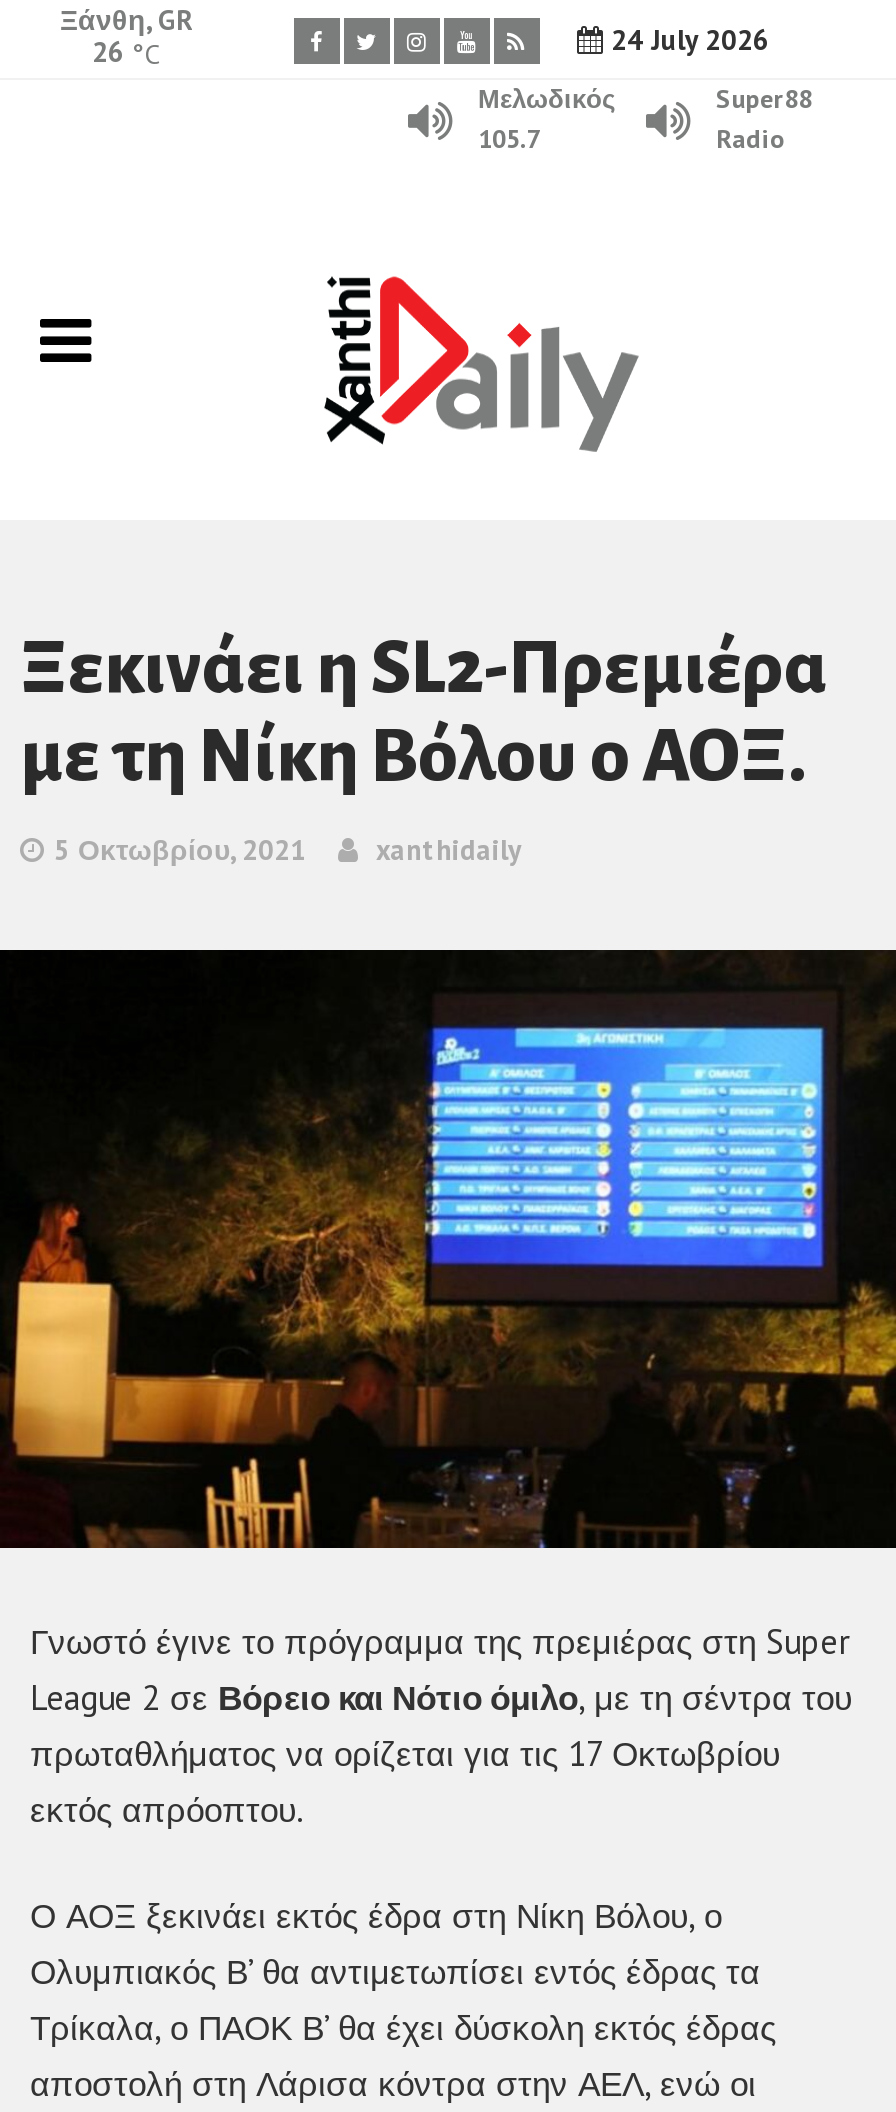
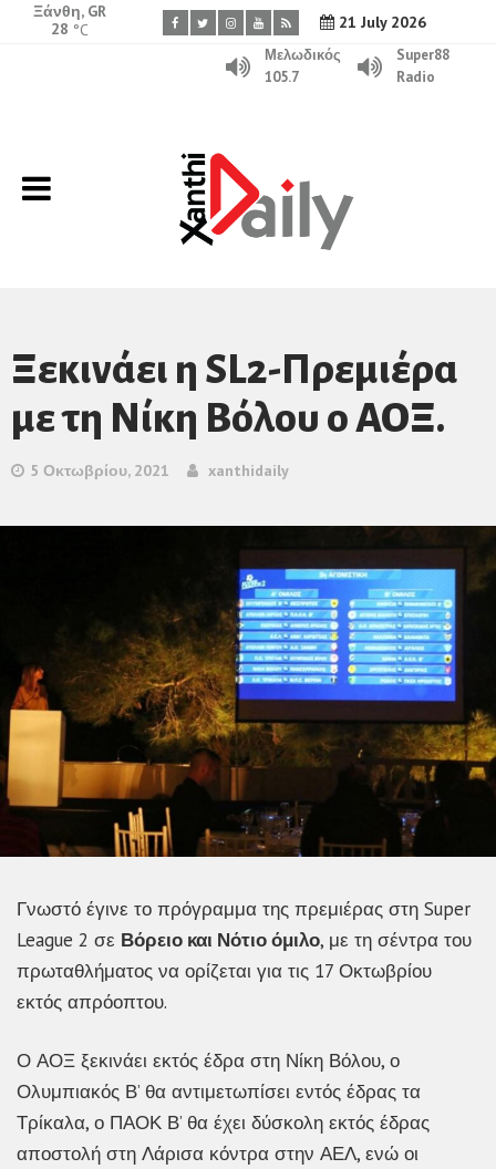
[603,22,769,58] 24 July 2026 -> [334,12,426,32] 21 July 2026
[92,34,160,72] 26 °C -> [51,19,89,40] 28 °C

